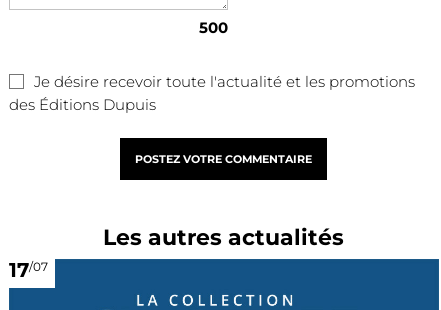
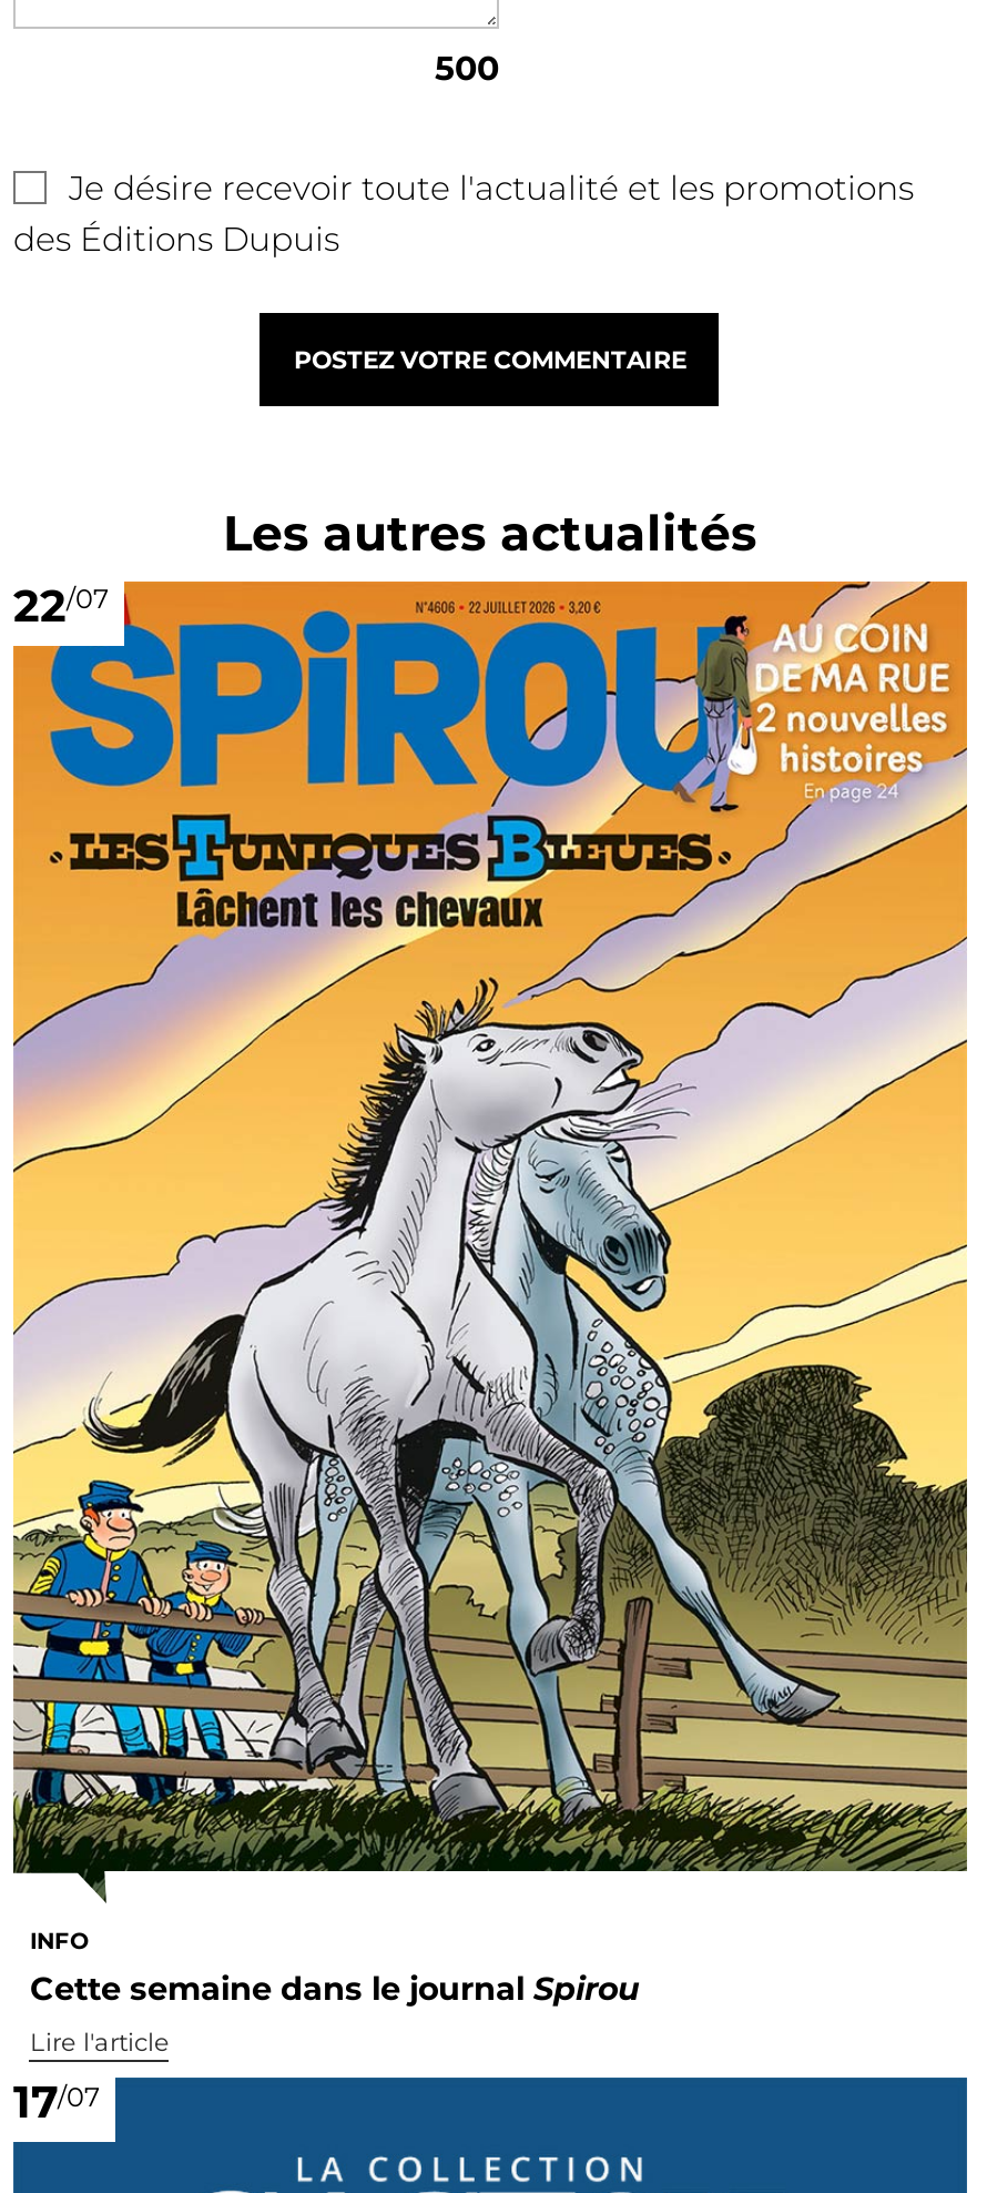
none -> [11,579,969,1904] [image] | 22/07
none -> [30,1927,640,2058] INFO | Cette semaine dans le journal Spirou | Lire l'article

